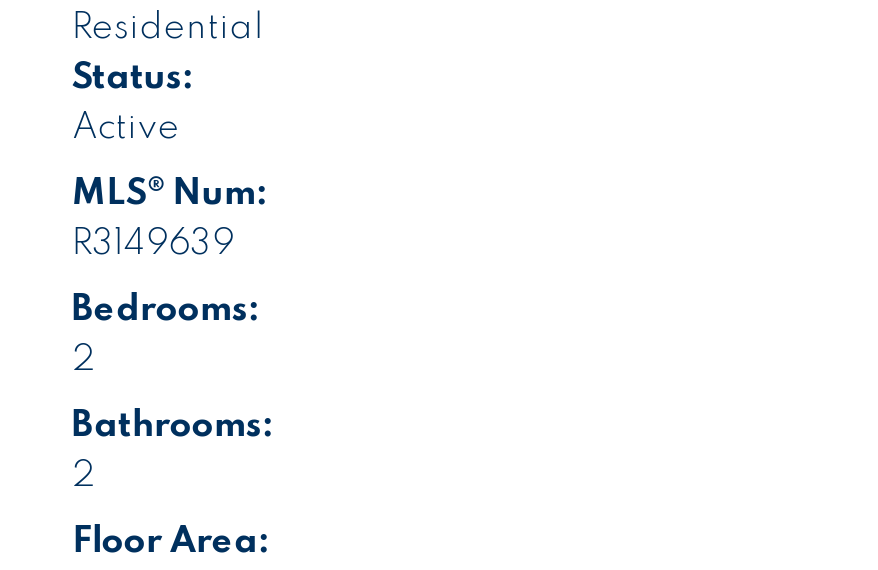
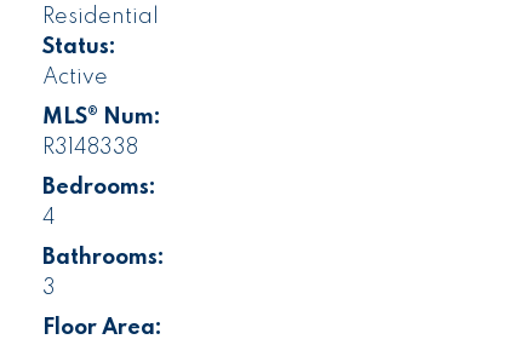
[72,227,234,263] R3149639 -> [42,137,138,159] R3148338
[72,343,94,379] 2 -> [42,207,56,229] 4
[72,459,94,495] 2 -> [42,278,56,299] 3

